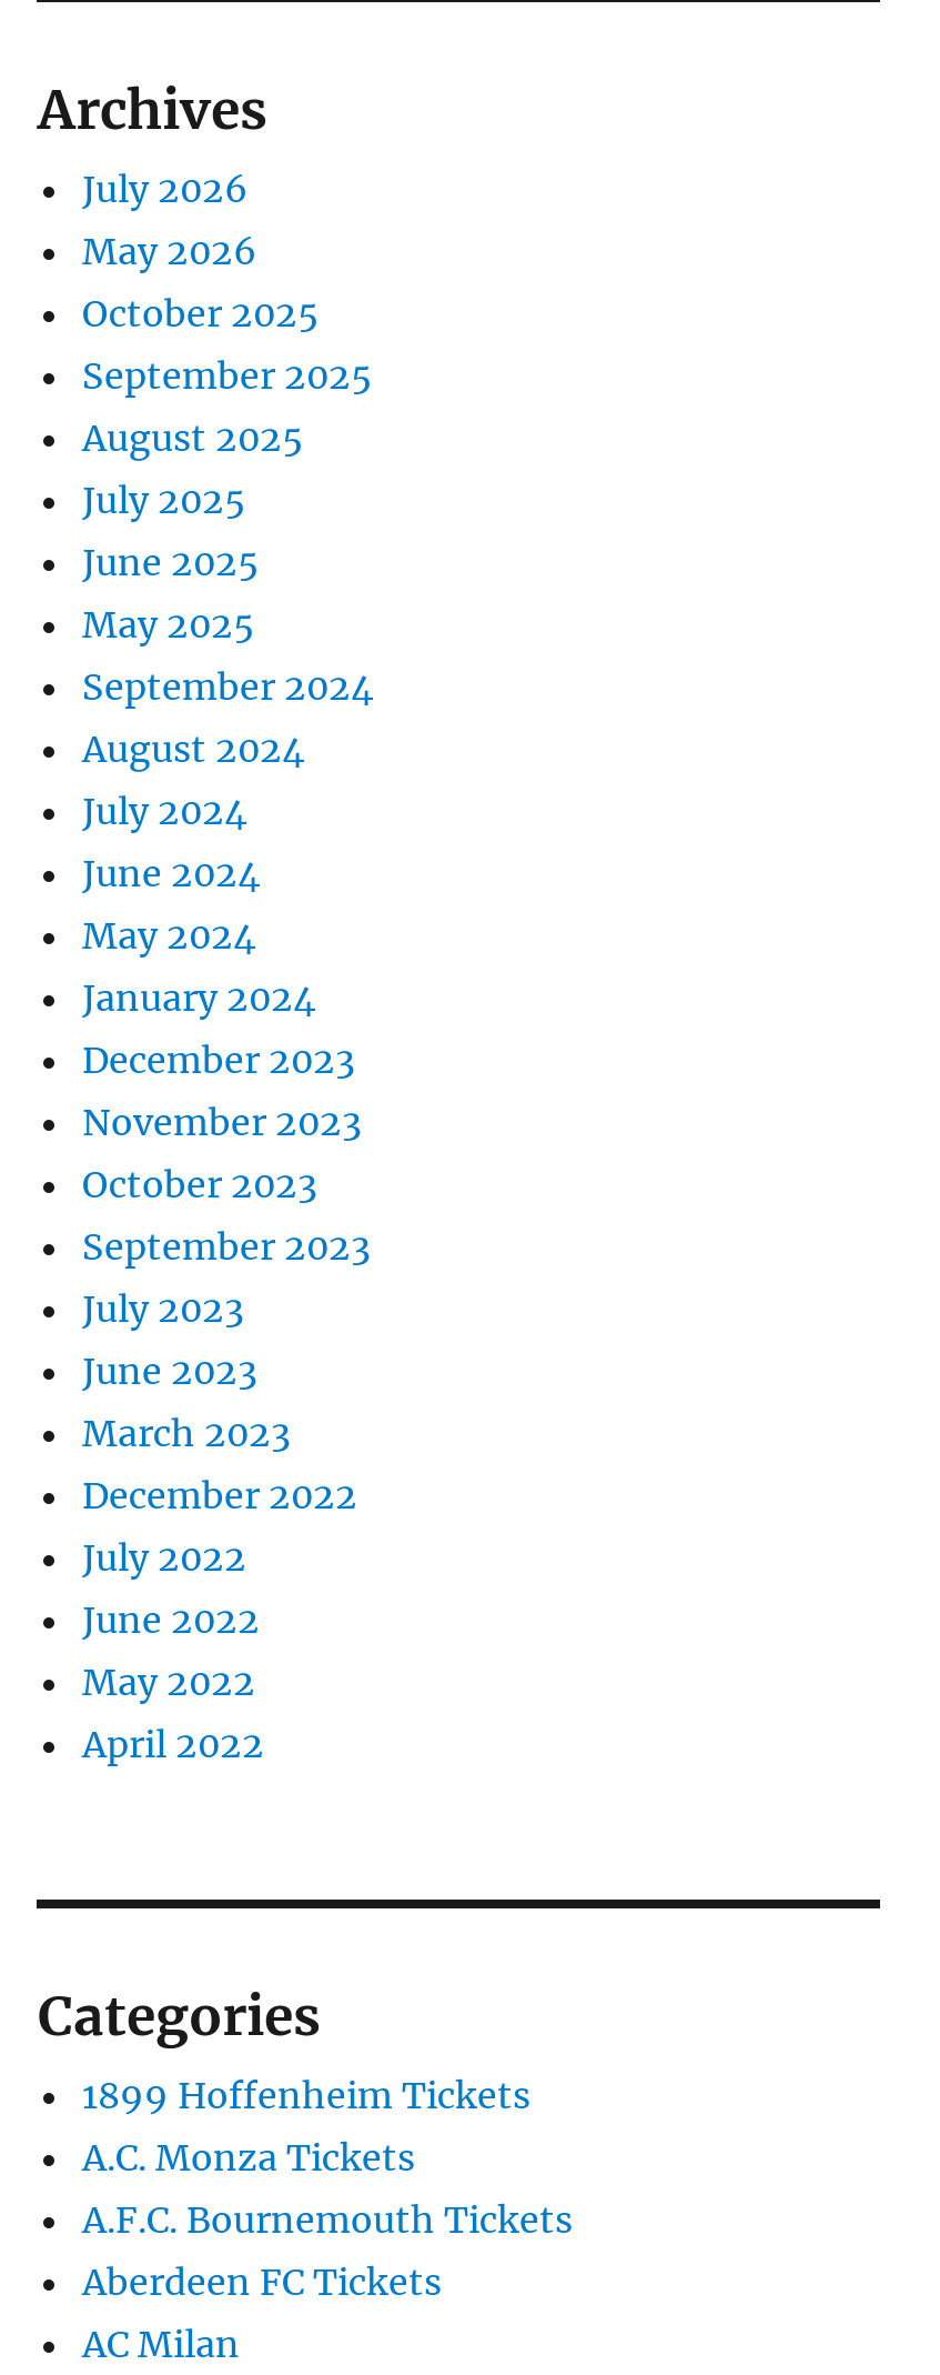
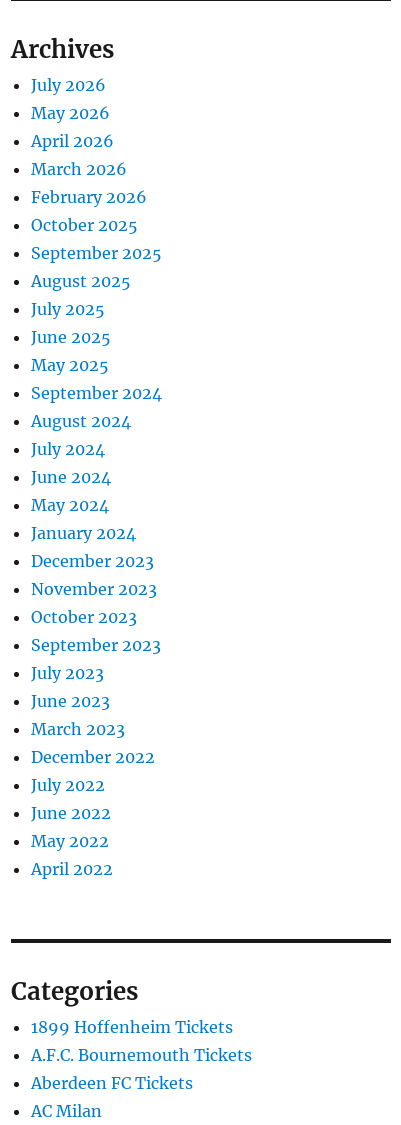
none -> [31,131,147,207] April 2026 | March 2026 | February 2026
moved [38,290,530,2117] -> [11,215,233,1037]: October 2025 | September 2025 | August 2025 | ... | Categories | 1899 Hoffenheim Tickets
[82,2134,415,2179] A.C. Monza Tickets -> none

